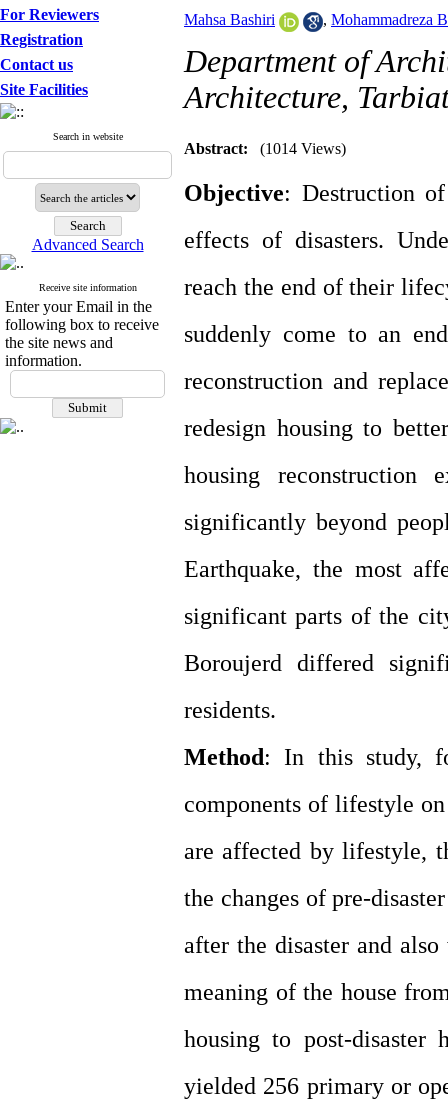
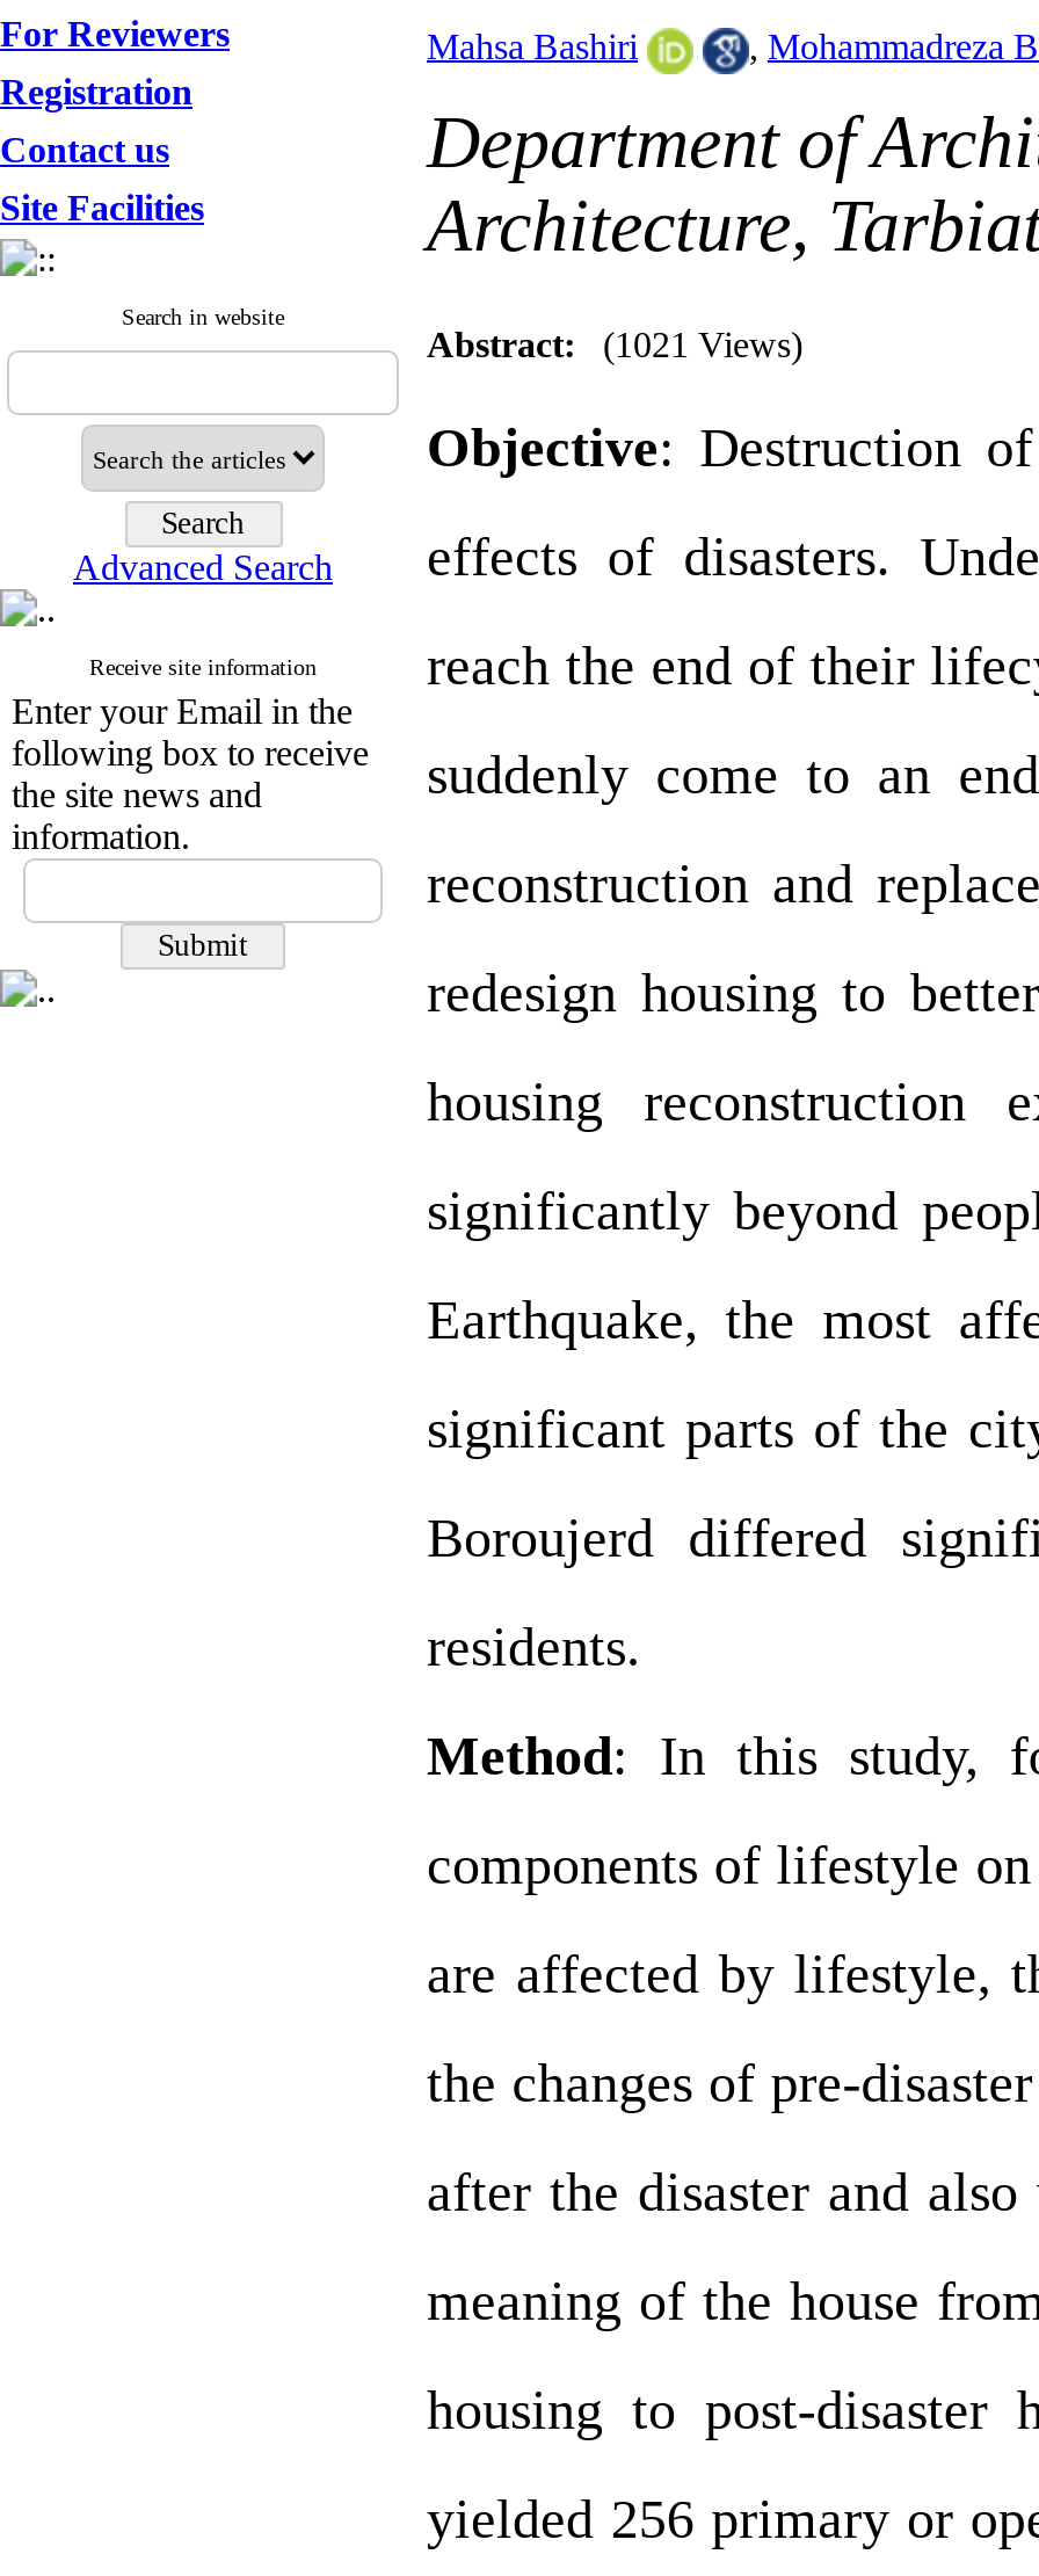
[184,140,346,157] Abstract: (1014 Views) -> [427,325,802,364] Abstract: (1021 Views)

